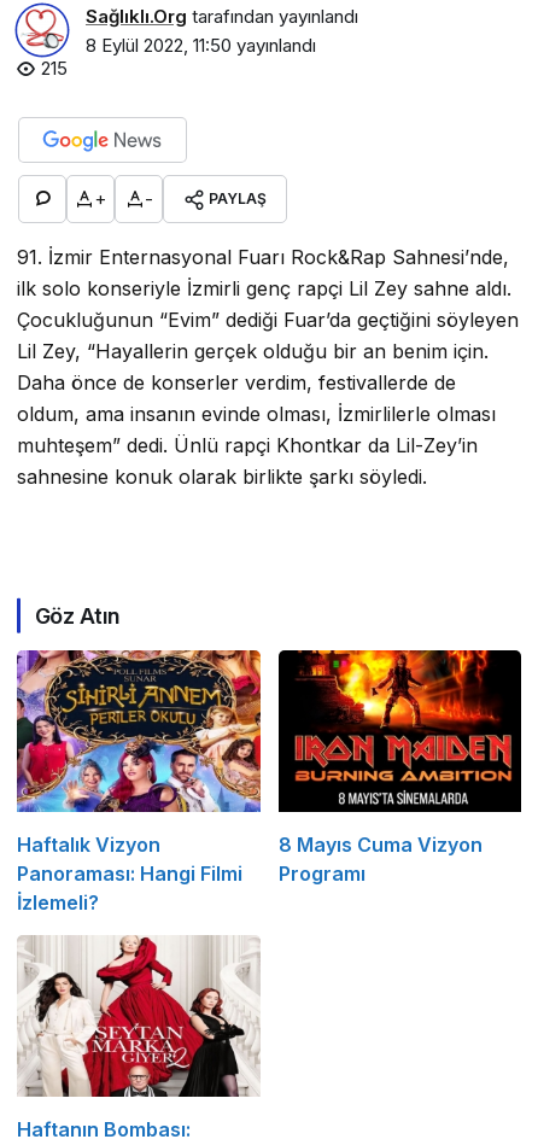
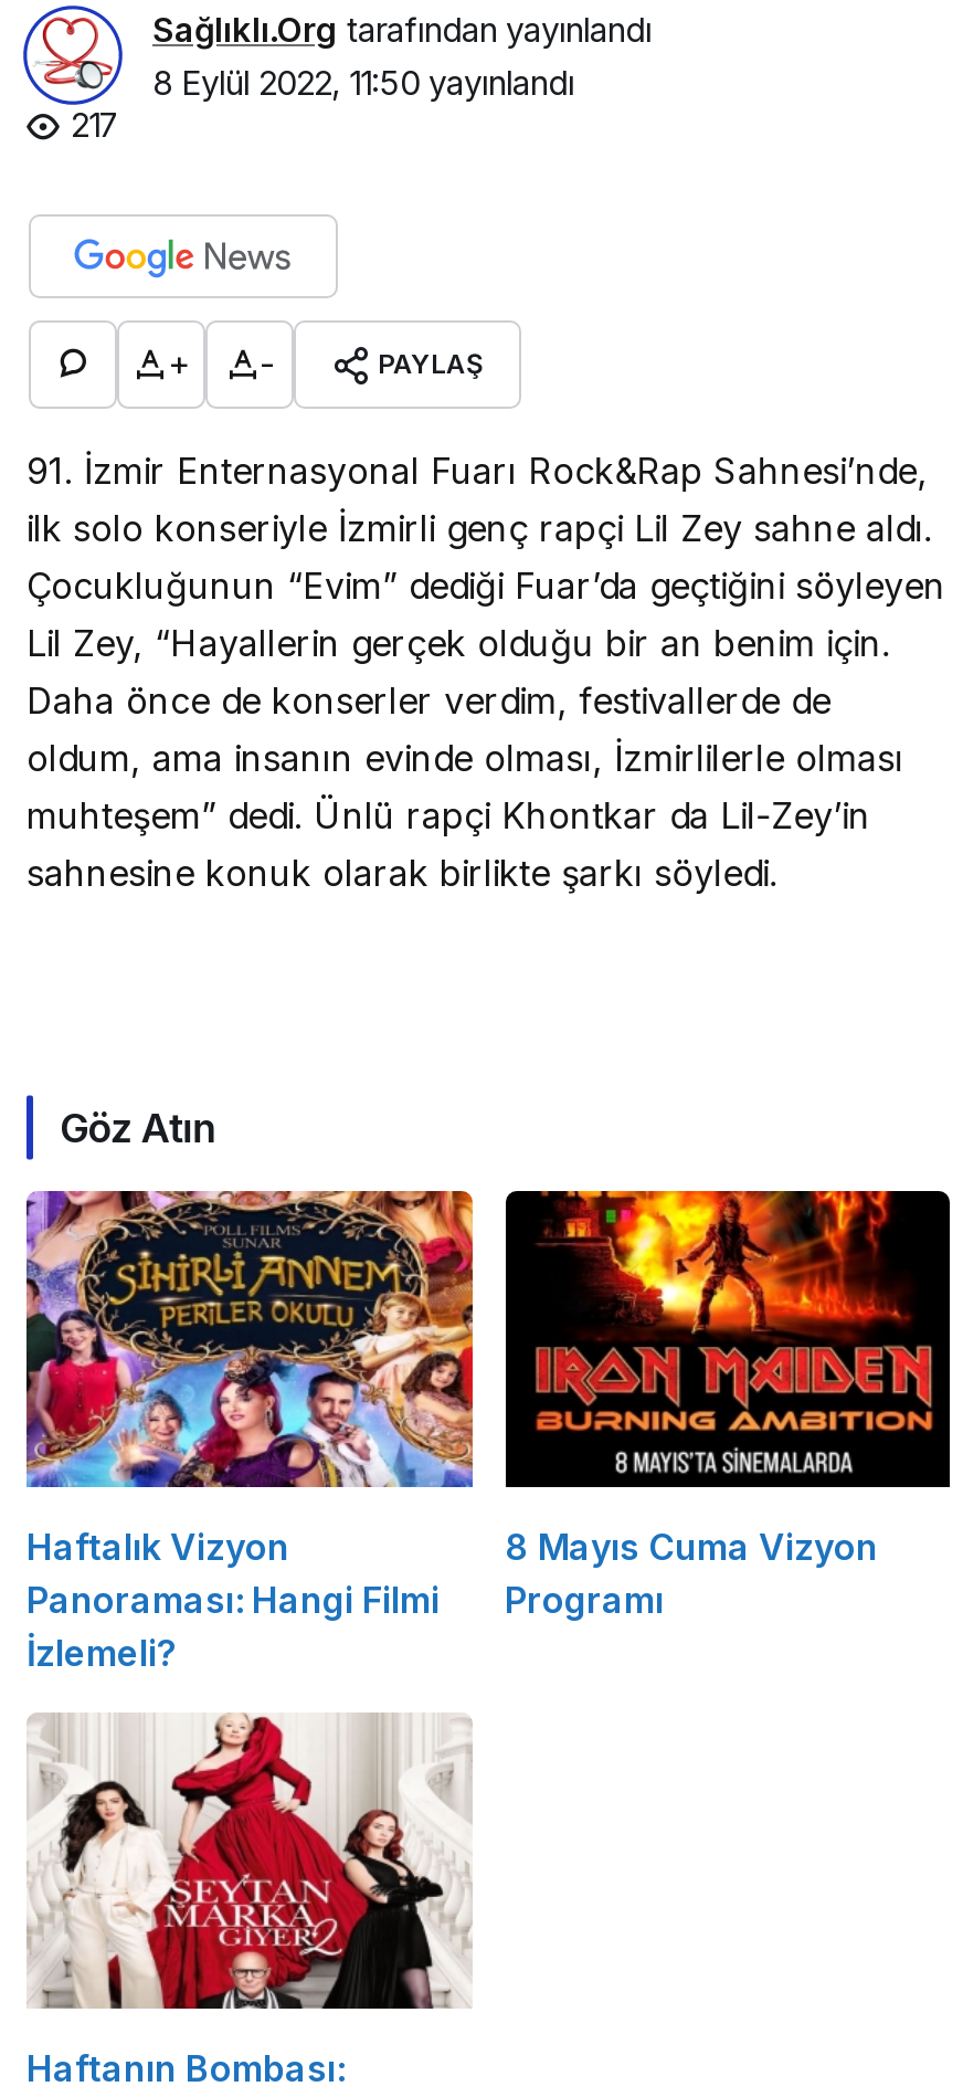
[41,56,68,79] 215 -> [71,103,119,145] 217

